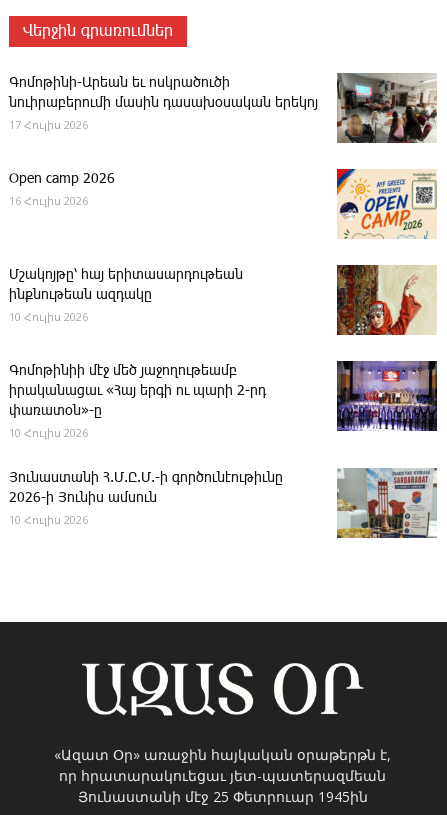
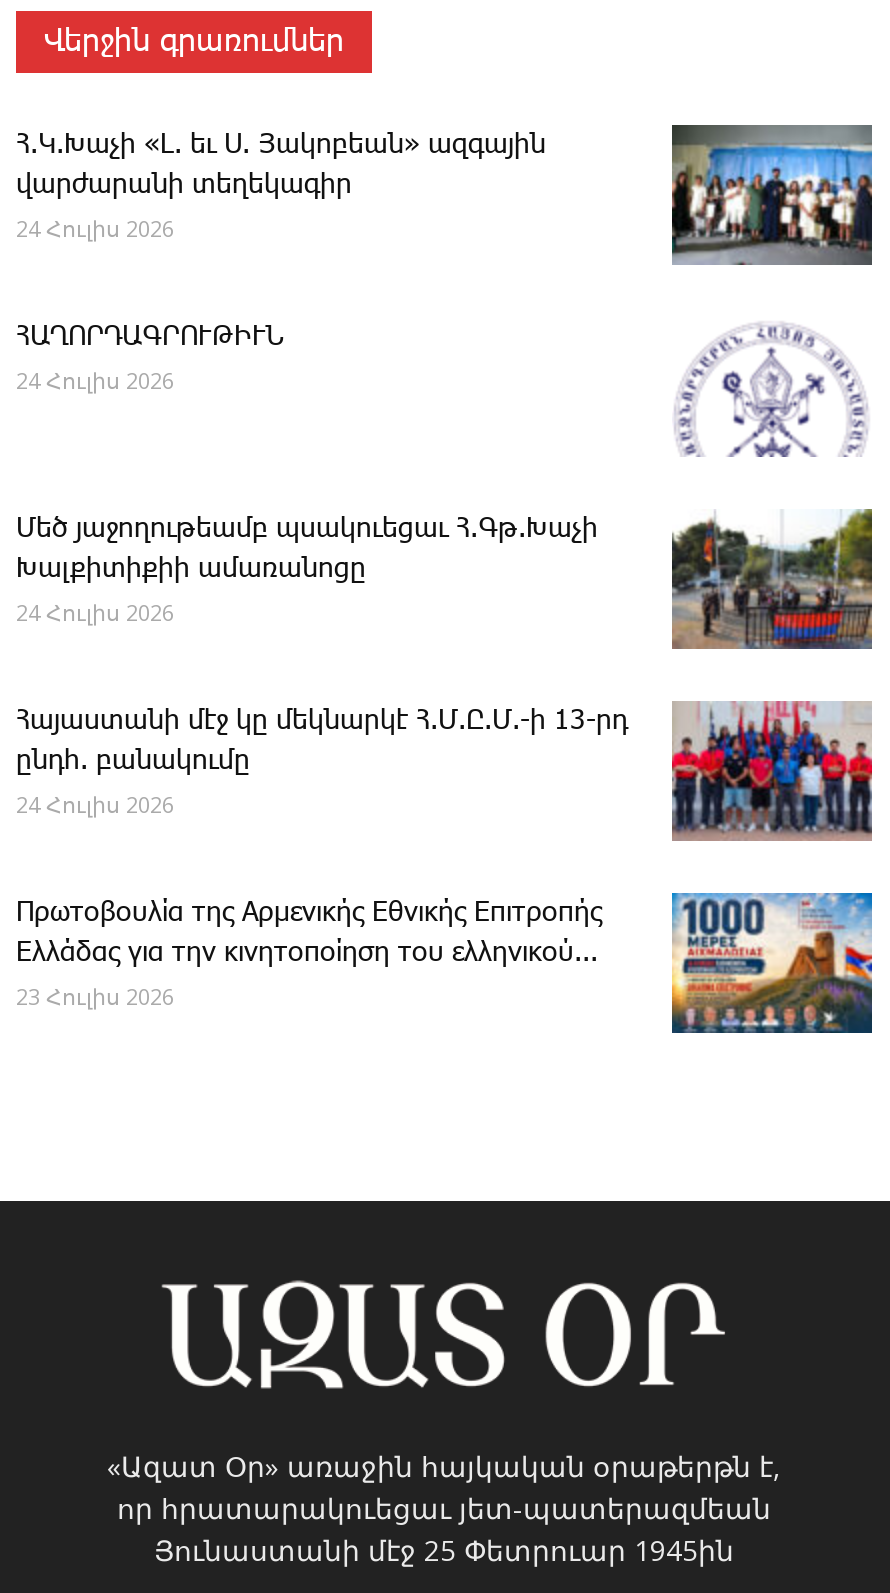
[9,76,318,110] Գոմոթինի-Արեան եւ ոսկրածուծի | նուիրաբերումի մասին դասախօսական երեկոյ -> [16,132,546,200] Հ.Կ.Խաչի «Լ. եւ Ս. Յակոբեան» ազգային | վարժարանի տեղեկագիր
[337,73,437,144] [image] -> [670,125,874,267] [image]
[9,117,88,132] 17 Հուլիս 2026 -> [16,214,174,244] 24 Հուլիս 2026
[9,172,115,186] Open camp 2026 -> [16,324,284,352] ՀԱՂՈՐԴԱԳՐՈՒԹԻՒՆ
[336,168,438,239] [image] -> [672,317,872,459] [image]
[9,193,88,208] 16 Հուլիս 2026 -> [16,366,174,396] 24 Հուլիս 2026
[9,268,243,302] Մշակոյթը՝ հայ երիտասարդութեան | ինքնութեան ազդակը -> [16,516,598,584] Մեծ յաջողութեամբ պսակուեցաւ Հ.Գթ.Խաչի | Խալքիտիքիի ամառանոցը
[336,264,437,336] [image] -> [670,509,874,651] [image]
[9,309,88,324] 10 Հուլիս 2026 -> [16,598,174,628] 24 Հուլիս 2026
[9,364,266,418] Գոմոթինիի մէջ մեծ յաջողութեամբ | իրականացաւ «Հայ երգի ու պարի 2-րդ | փառատօն»-ը -> [16,708,628,776] Հայաստանի մէջ կը մեկնարկէ Հ.Մ.Ը.Մ.-ի 13-րդ | ընդհ. բանակումը
[336,360,438,432] [image] -> [670,701,874,843] [image]
[9,425,88,440] 10 Հուլիս 2026 -> [16,790,174,820] 24 Հուլիս 2026
[9,471,283,505] Յունաստանի Հ.Մ.Ը.Մ.-ի գործունէութիւնը | 2026-ի Յունիս ամսուն -> [16,900,602,968] Πρωτοβουλία της Αρμενικής Εθνικής Επιτροπής | Ελλάδας για την κινητοποίηση του ελληνικού...
[336,468,437,539] [image] -> [670,891,874,1035] [image]
[9,512,88,527] 10 Հուլիս 2026 -> [16,982,174,1012] 23 Հուլիս 2026

